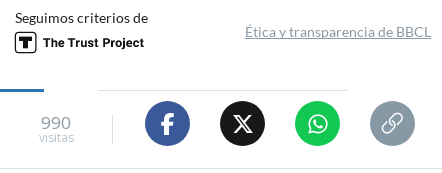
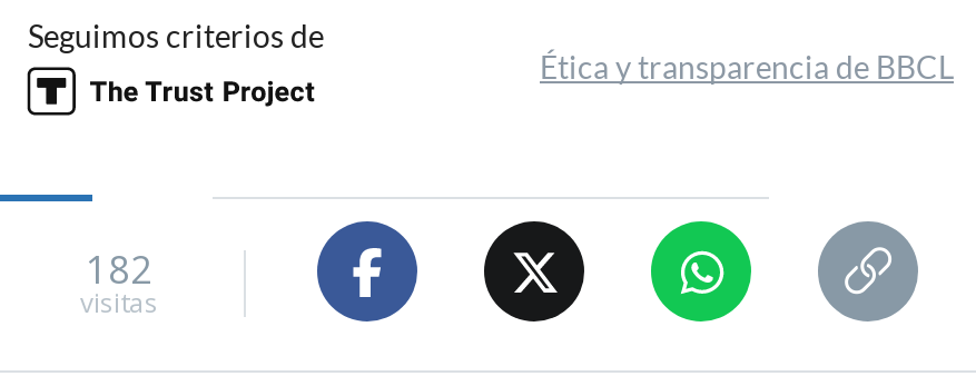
[41,111,71,134] 990 -> [86,244,152,295] 182

